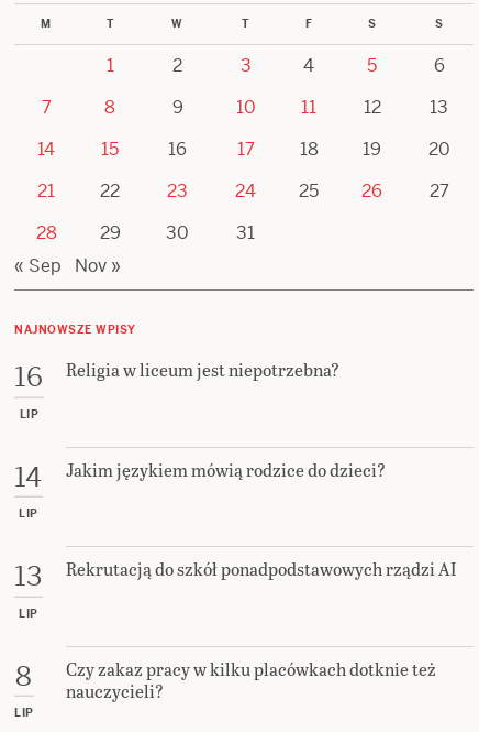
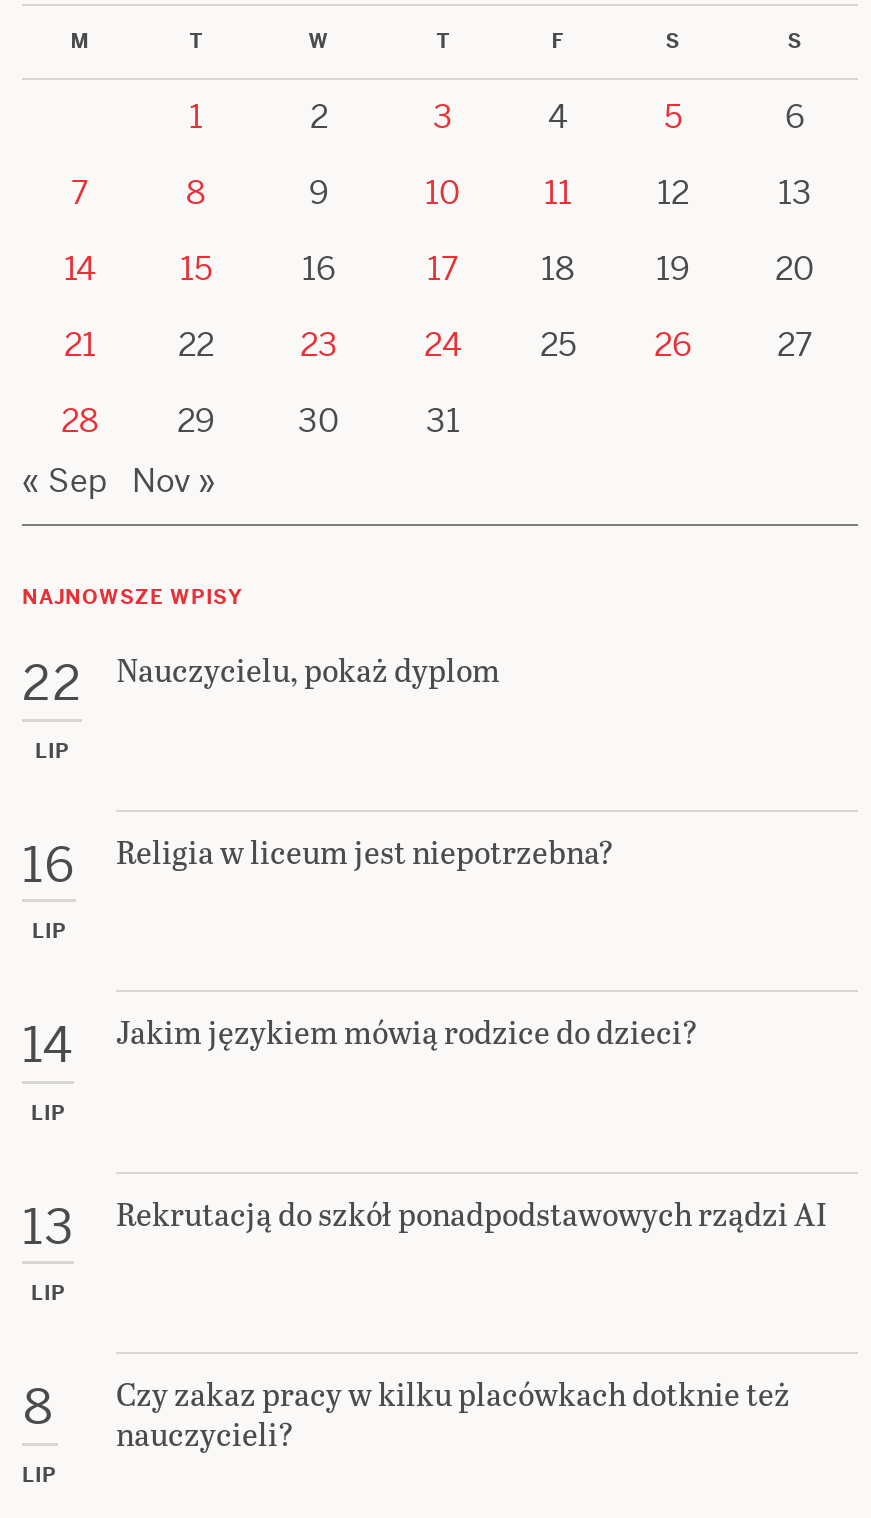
none -> [22,655,83,764] 22 | LIP
none -> [116,647,500,693] Nauczycielu, pokaż dyplom

